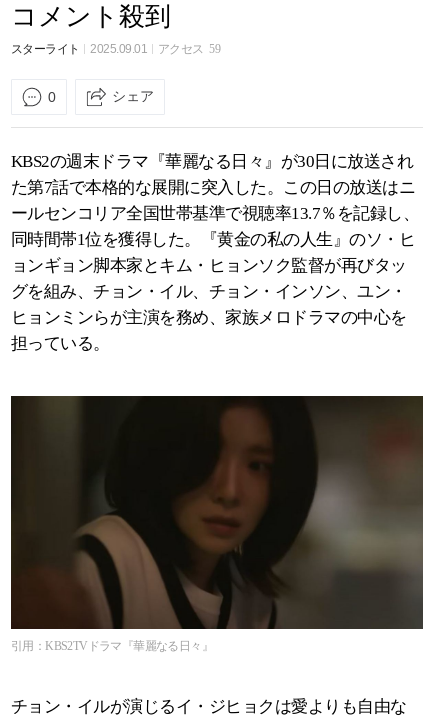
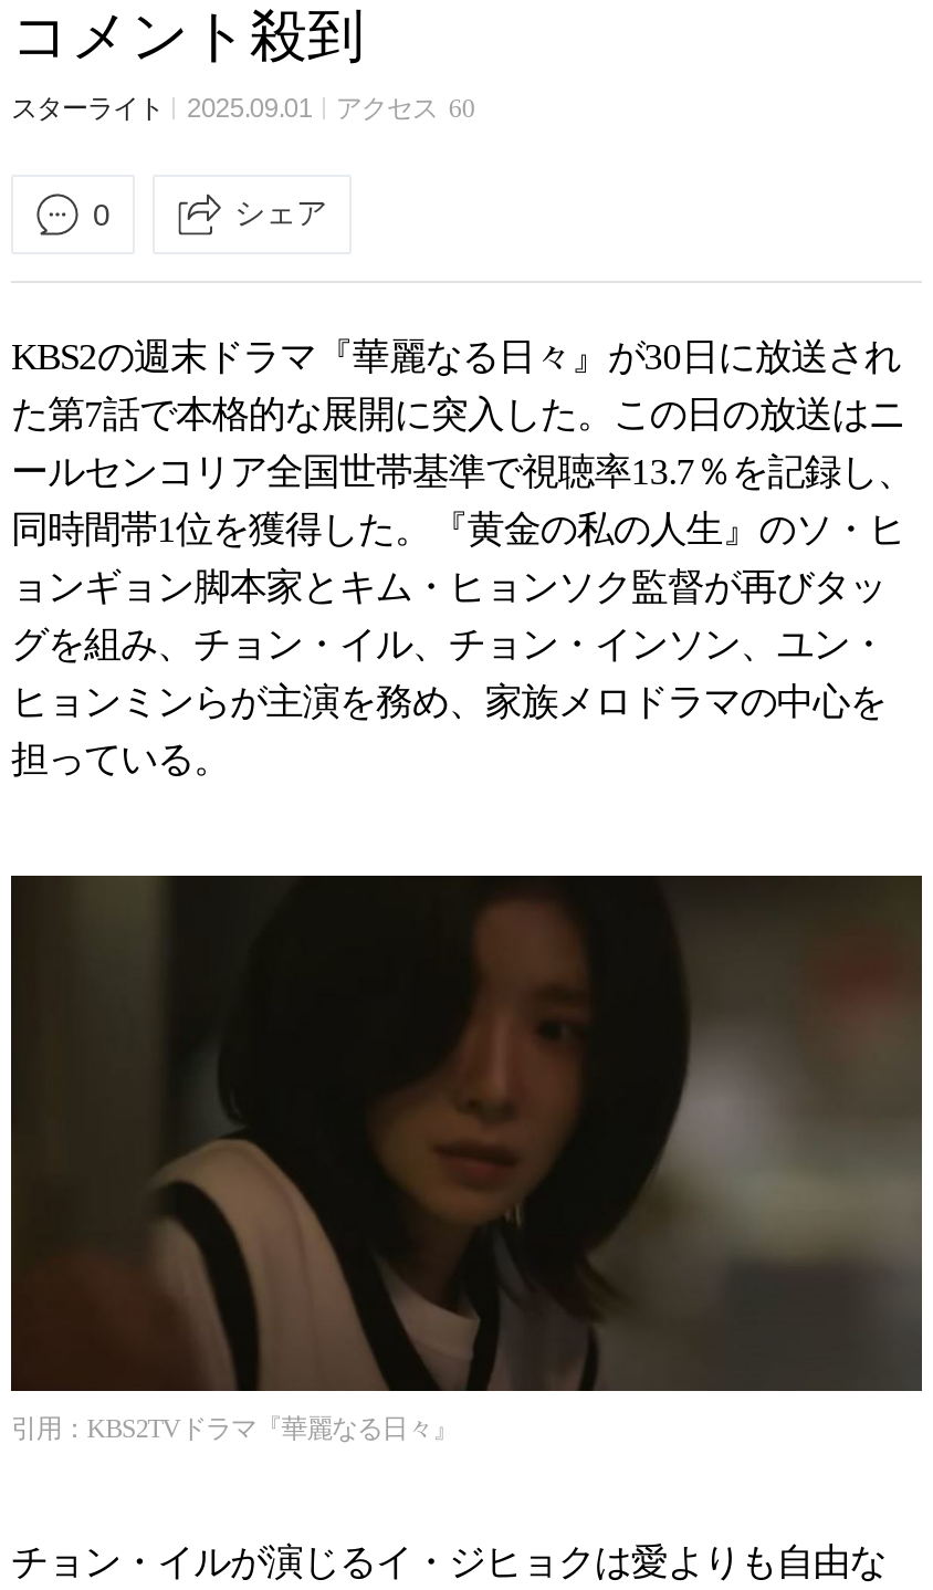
[11,42,221,56] スターライト 2025.09.01 アクセス59 -> [11,94,475,125] スターライト 2025.09.01 アクセス60

